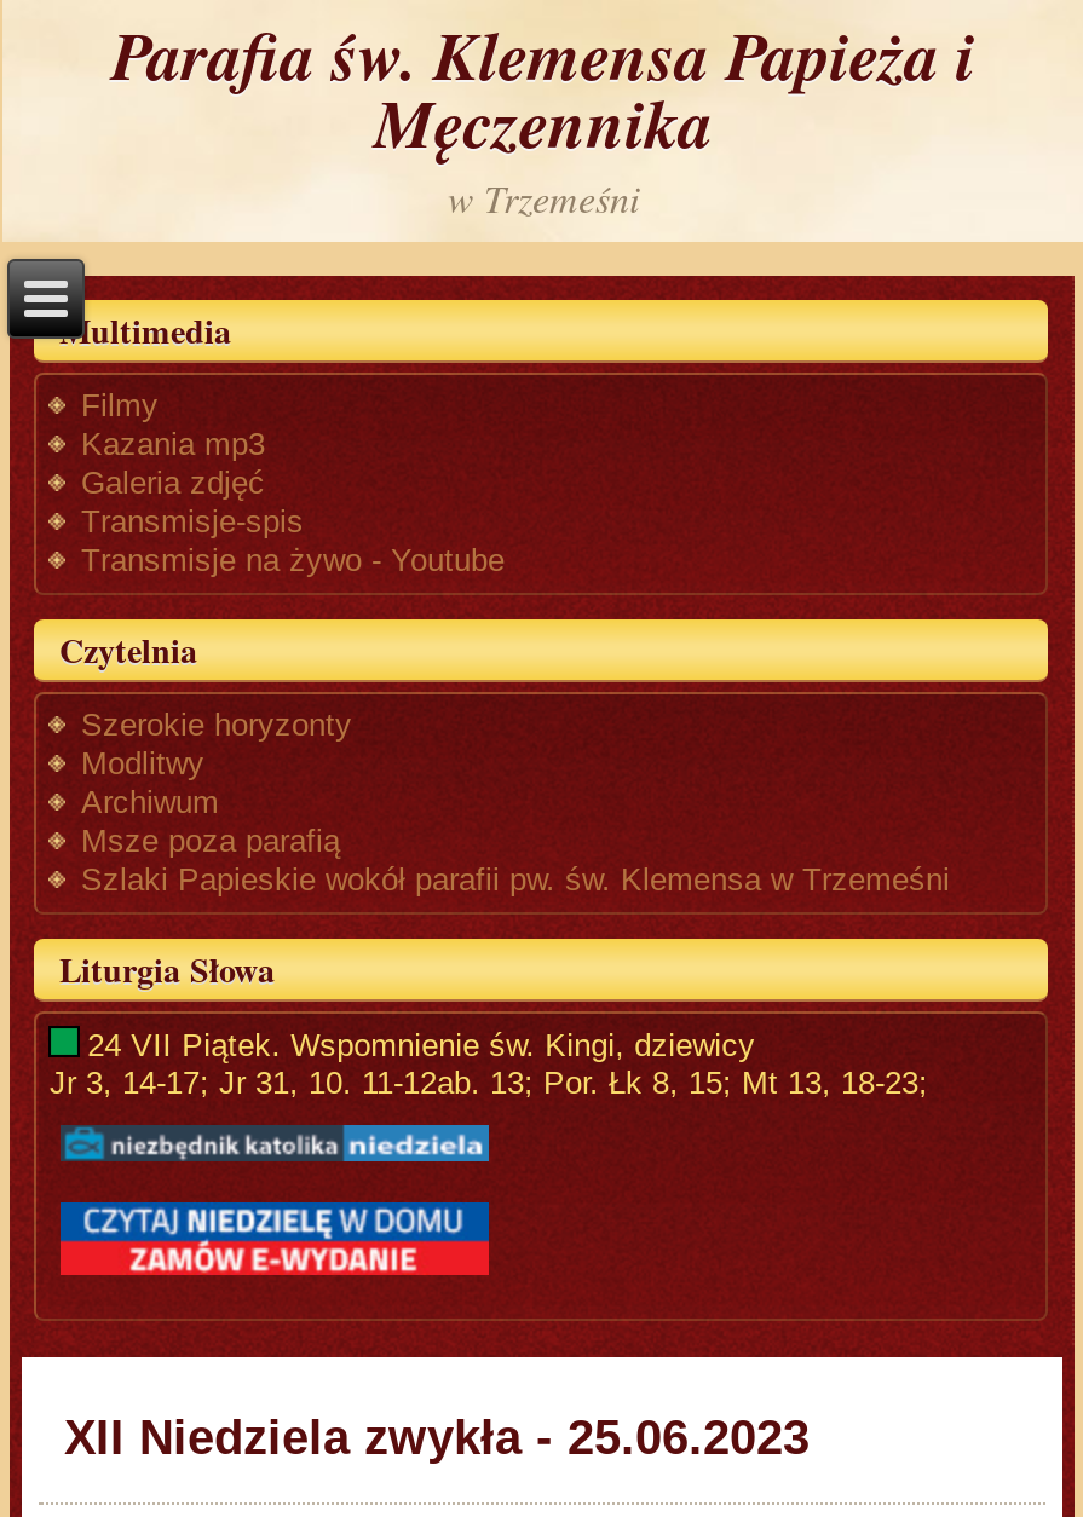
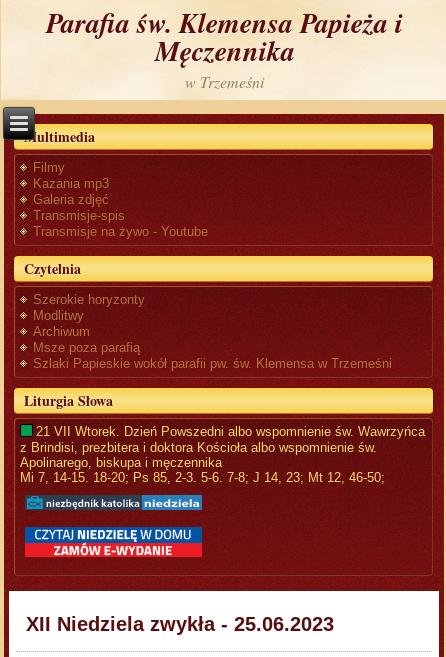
[50,1028,928,1101] 24 VII Piątek. Wspomnienie św. Kingi, dziewicy | Jr 3, 14-17; Jr 31, 10. 11-12ab. 13; Por. Łk 8, 15; Mt 13, 18-23; -> [20,425,425,485] 21 VII Wtorek. Dzień Powszedni albo wspomnienie św. Wawrzyńca | z Brindisi, prezbitera i doktora Kościoła albo wspomnienie św. | Apolinarego, biskupa i męczennika | Mi 7, 14-15. 18-20; Ps 85, 2-3. 5-6. 7-8; J 14, 23; Mt 12, 46-50;

